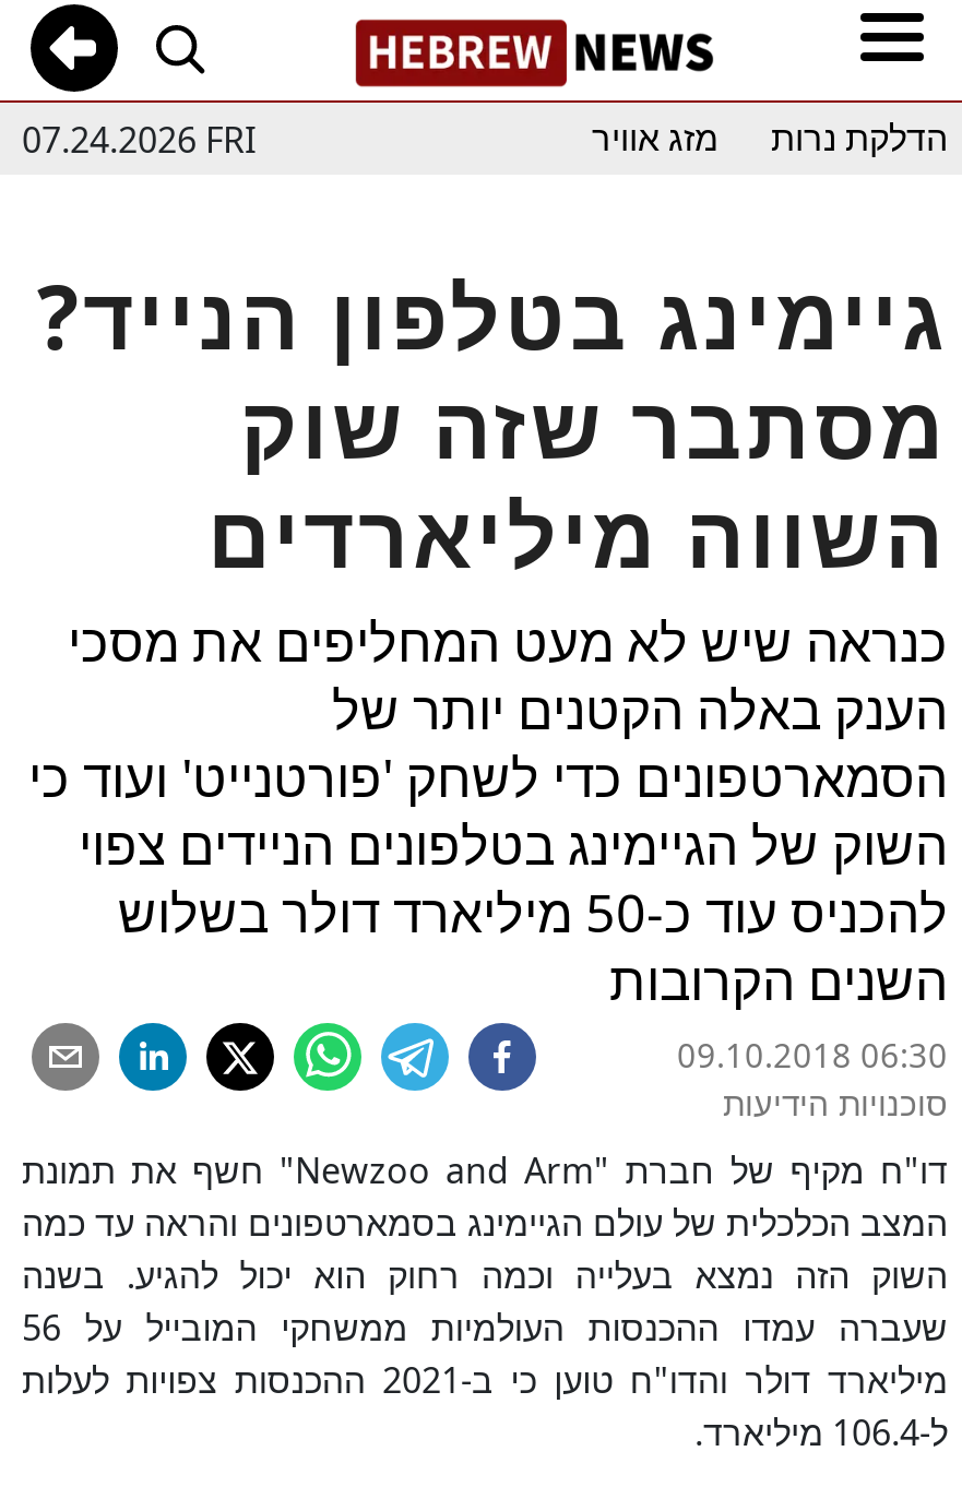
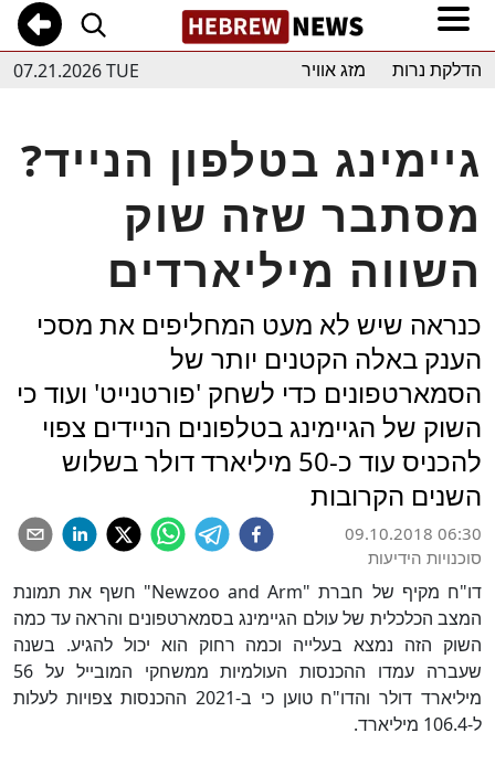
[22,115,256,163] 07.24.2026 FRI -> [13,58,139,82] 07.21.2026 TUE

